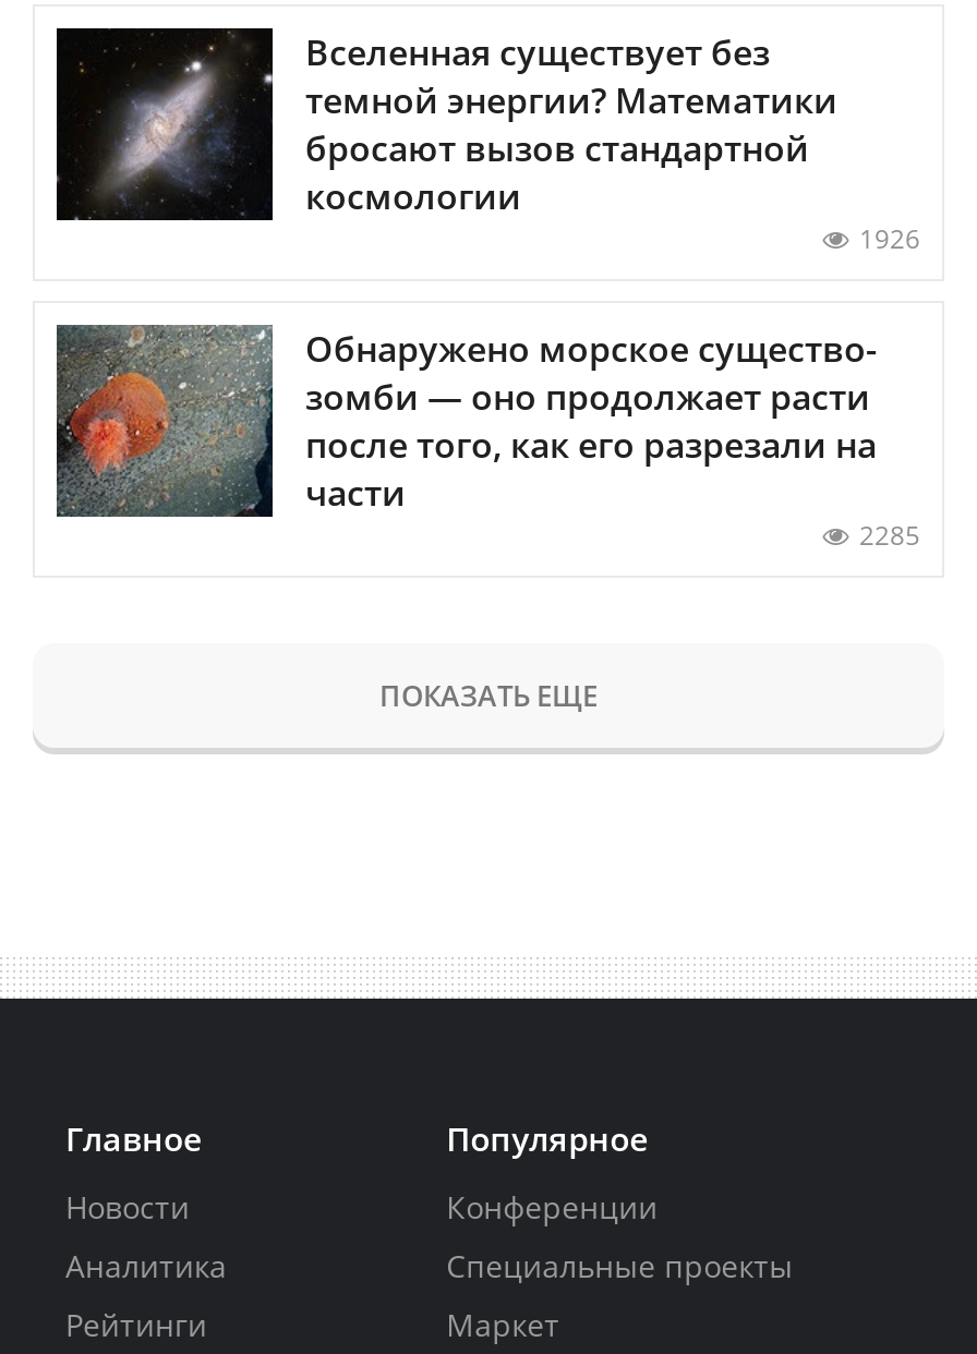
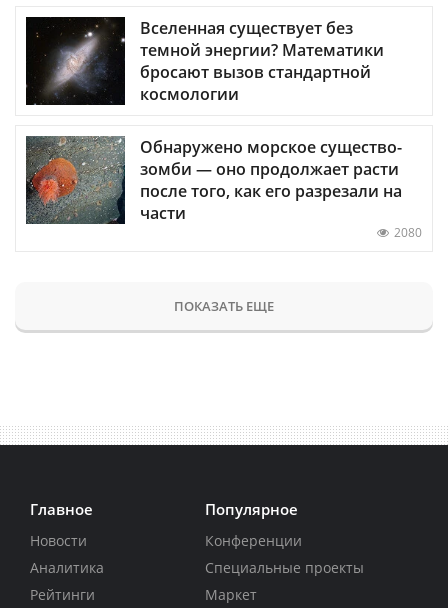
[859,220,920,257] 1926 -> none
[859,517,920,554] 2285 -> [394,224,422,241] 2080

